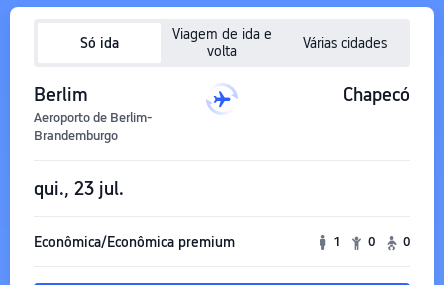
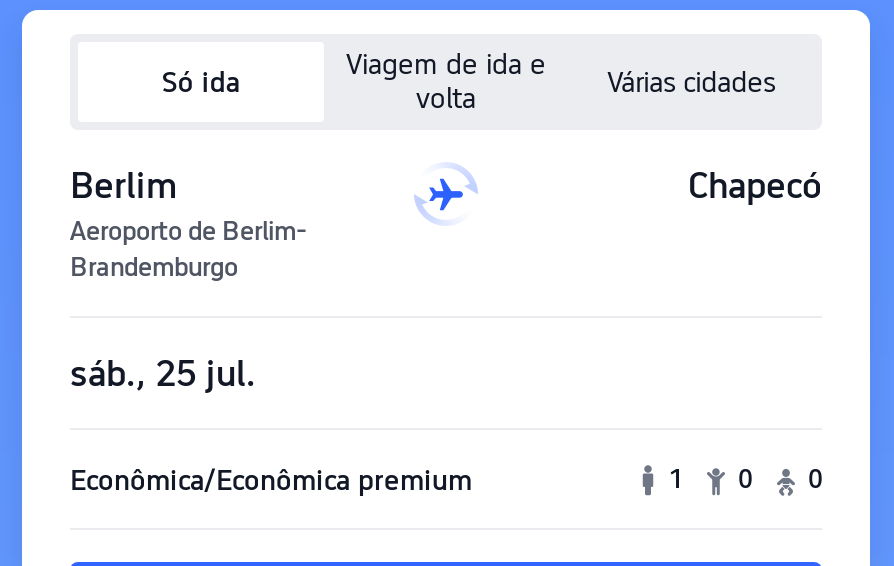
[34,178,124,199] qui., 23 jul. -> [70,352,256,394] sáb., 25 jul.

